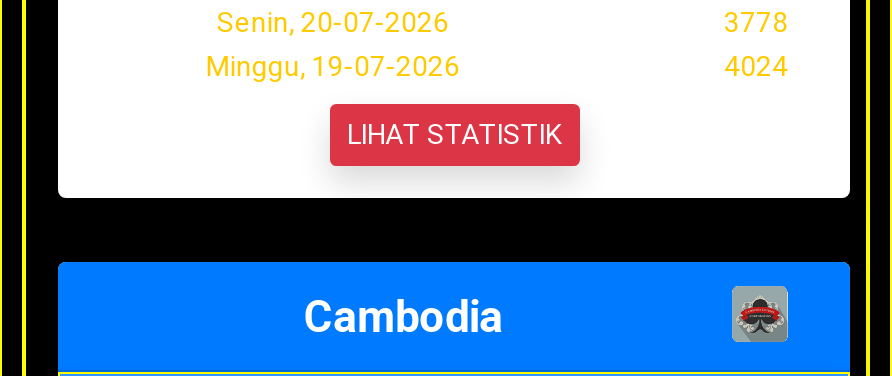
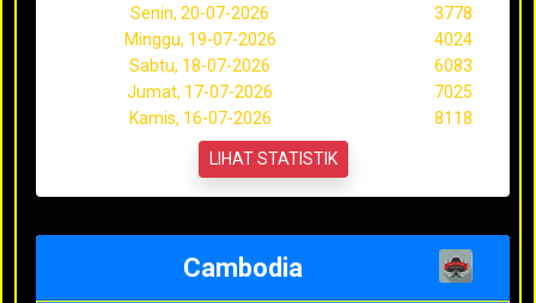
none -> [127,56,473,128] Sabtu, 18-07-2026 | 6083 | Jumat, 17-07-2026 | 7025 | Kamis, 16-07-2026 | 8118

